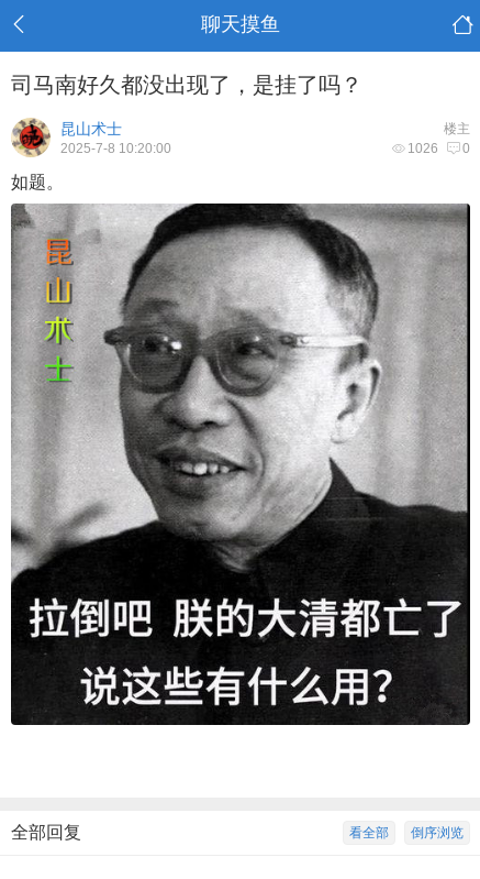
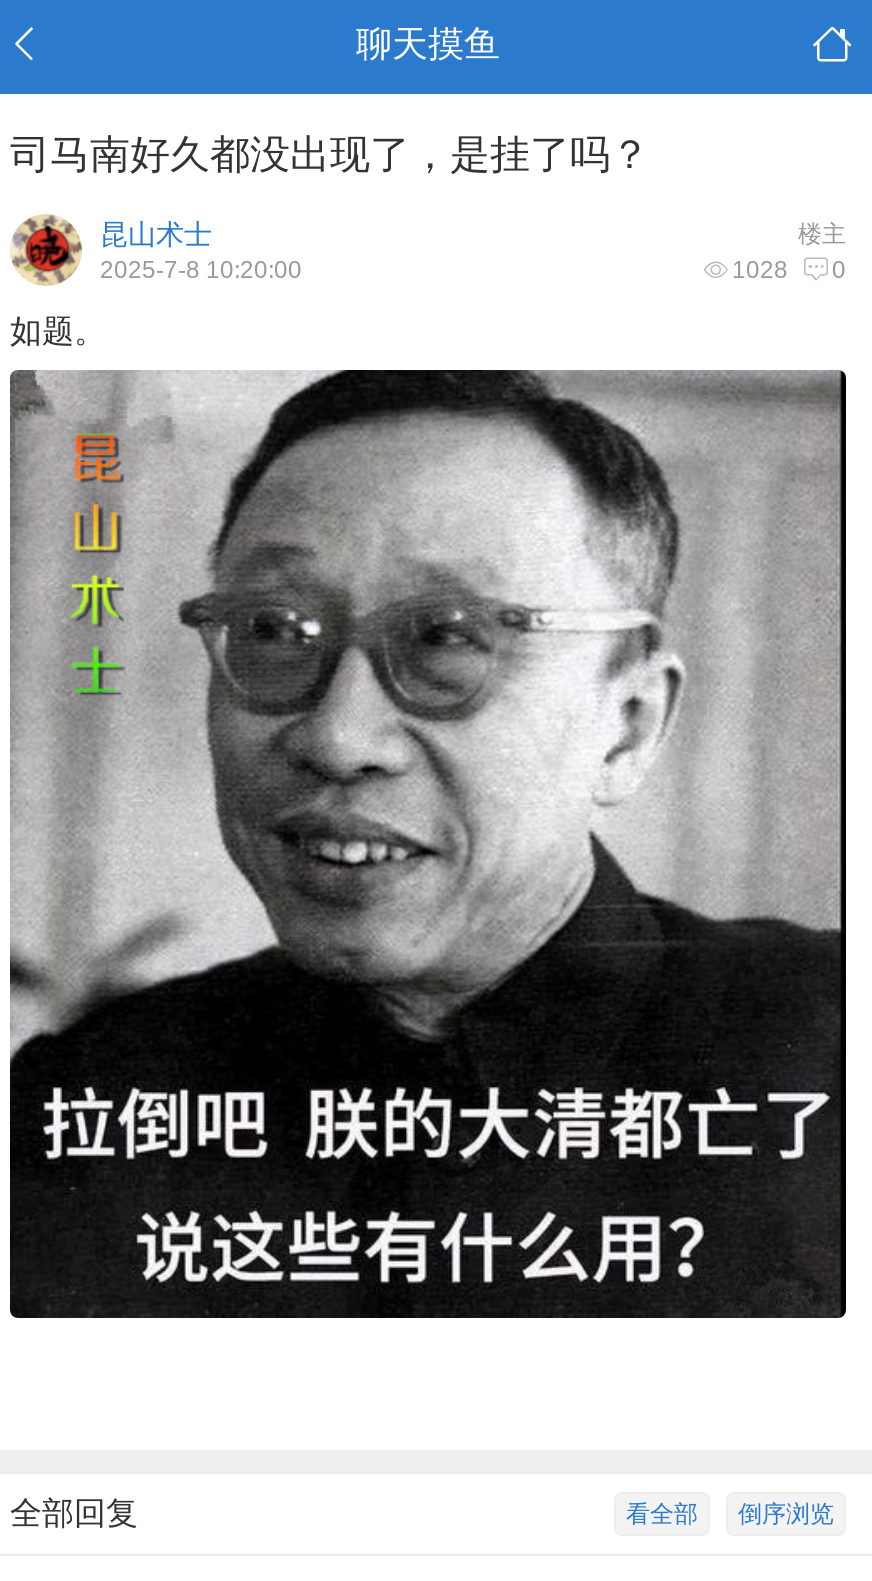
[408,141,470,156] 1026 0 -> [732,256,846,284] 1028 0

